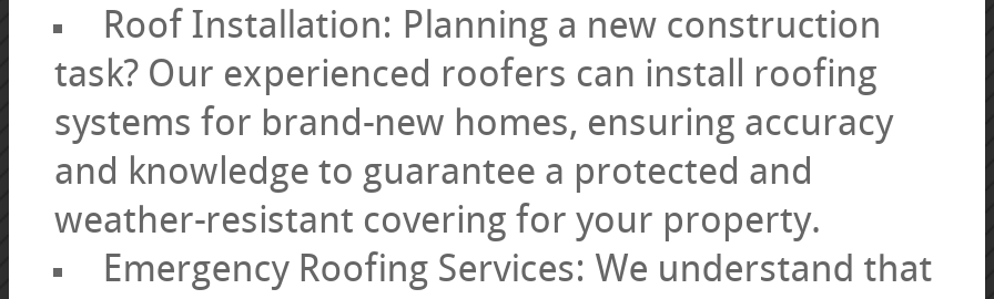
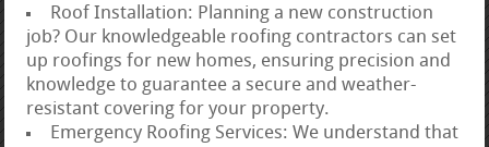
[54,58,893,242] task? Our experienced roofers can install roofing | systems for brand-new homes, ensuring accuracy | and knowledge to guarantee a protected and | weather-resistant covering for your property. -> [27,29,457,119] job? Our knowledgeable roofing contractors can set | up roofings for new homes, ensuring precision and | knowledge to guarantee a secure and weather- | resistant covering for your property.

